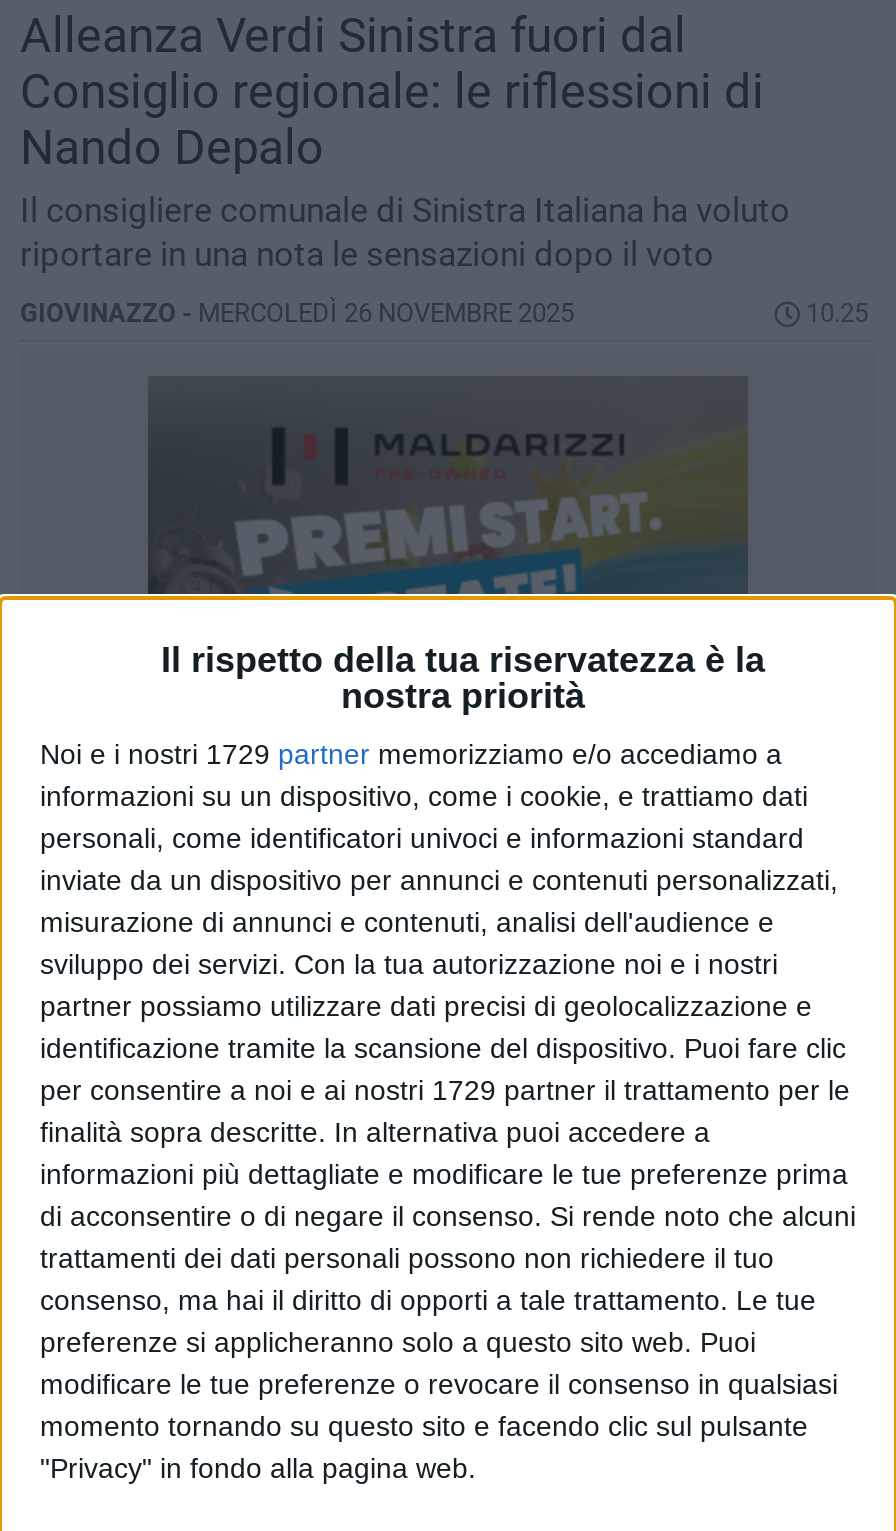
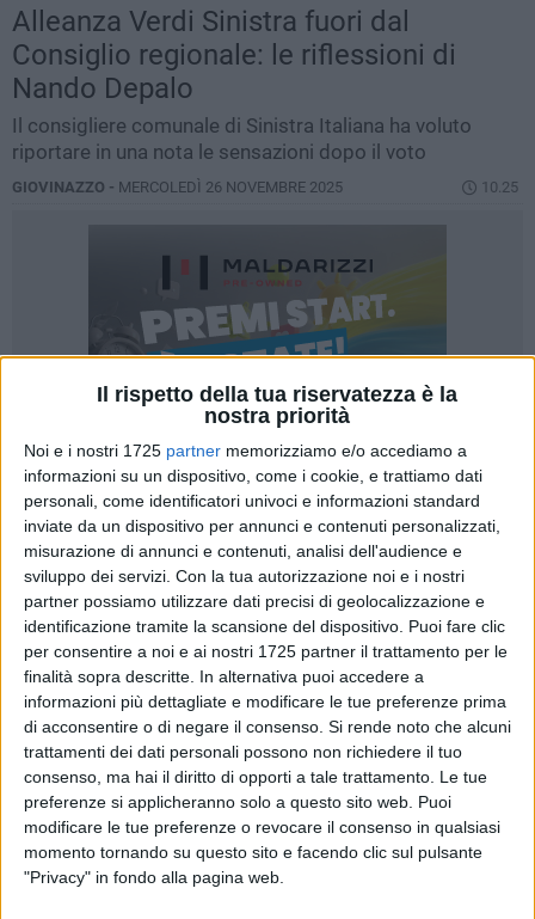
[40,738,782,770] Noi e i nostri 1729 partner memorizziamo e/o accediamo a -> [24,441,467,460] Noi e i nostri 1725 partner memorizziamo e/o accediamo a
[40,1074,850,1106] per consentire a noi e ai nostri 1729 partner il trattamento per le -> [24,642,508,661] per consentire a noi e ai nostri 1725 partner il trattamento per le

